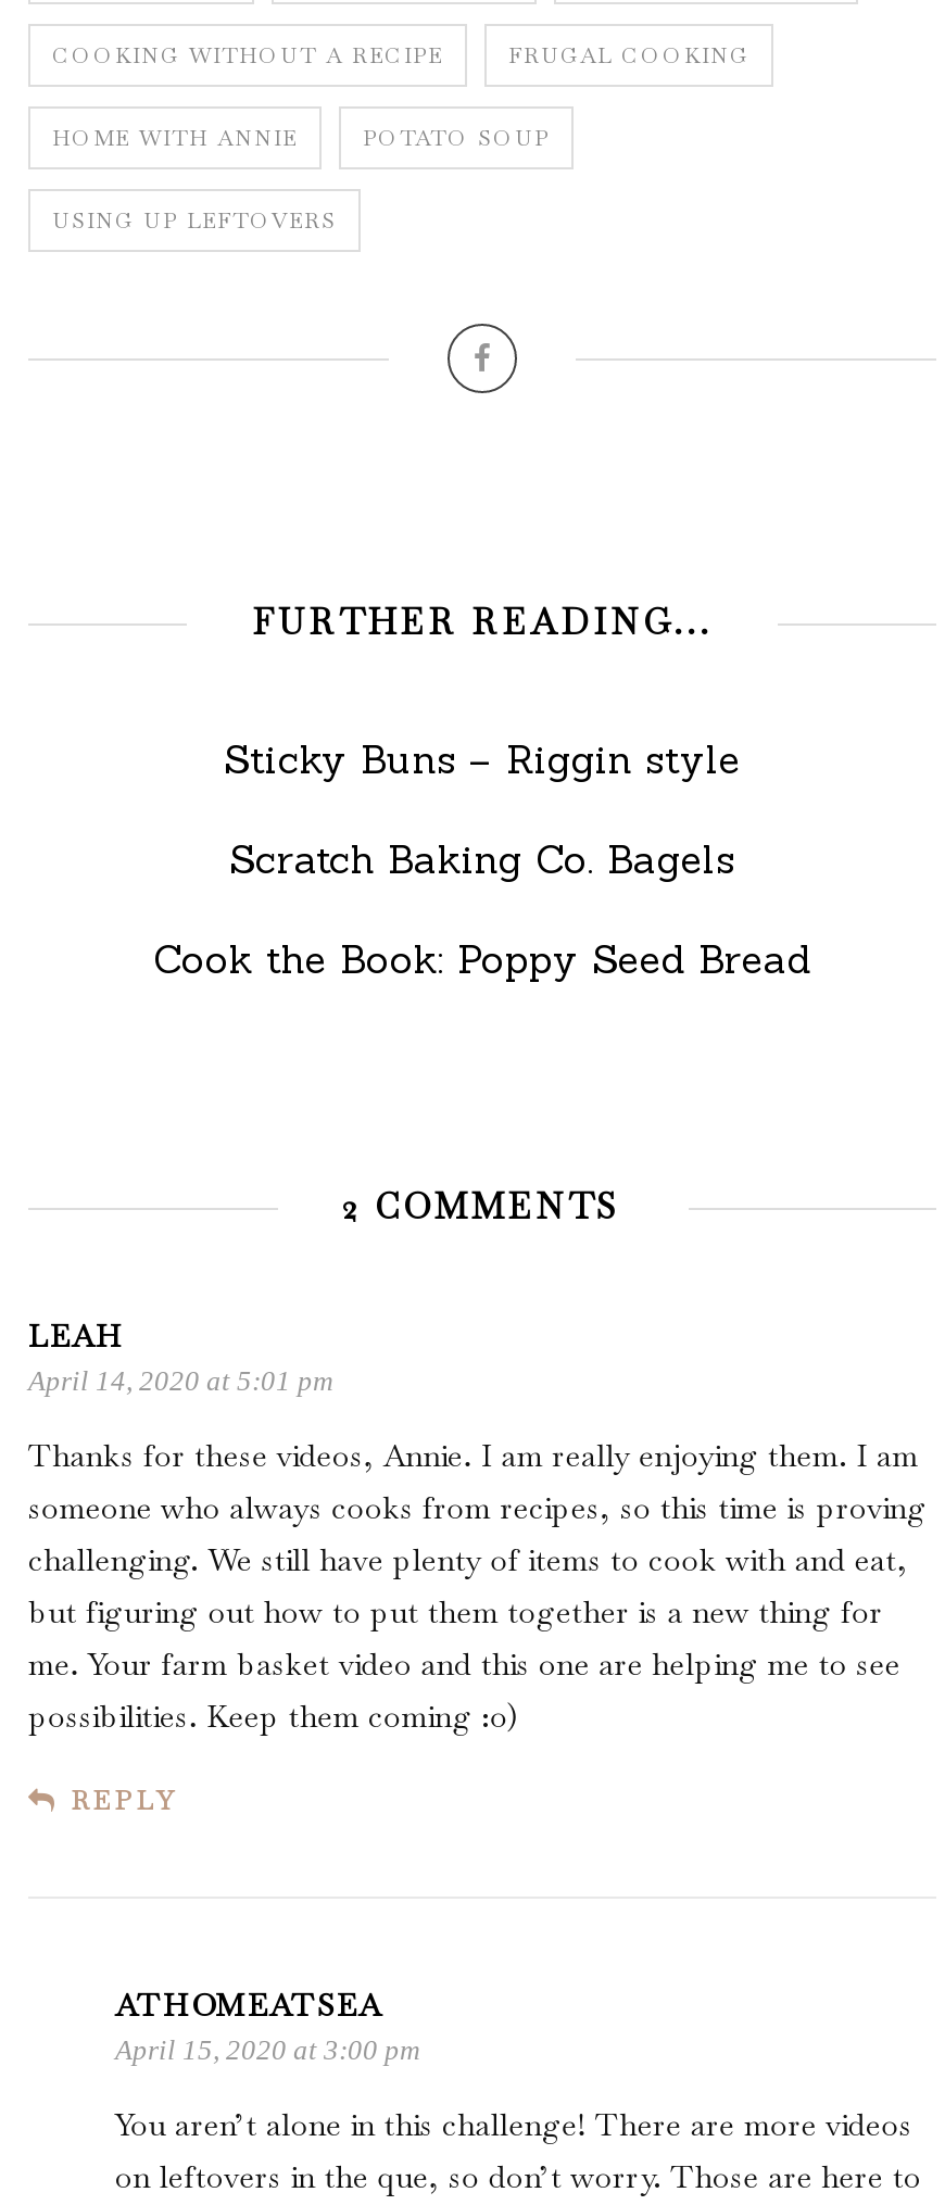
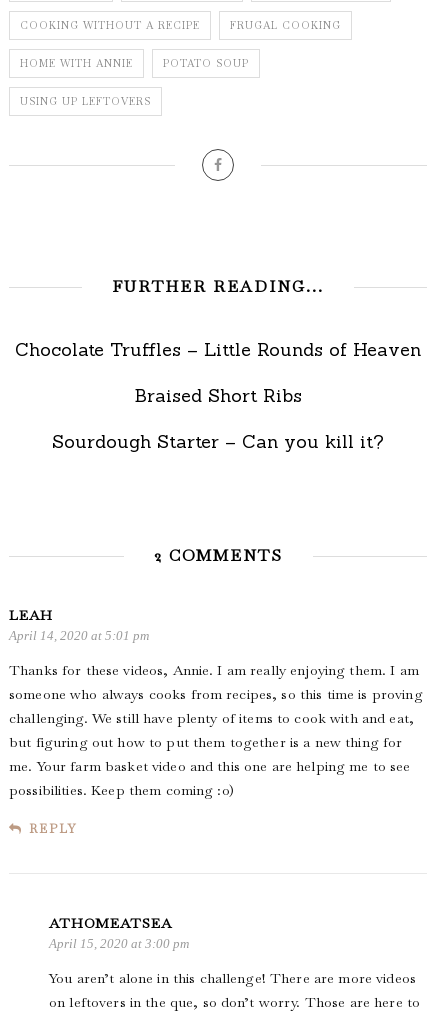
[224,734,741,784] Sticky Buns – Riggin style -> [15,338,421,361] Chocolate Truffles – Little Rounds of Heaven
[229,834,735,884] Scratch Baking Co. Bagels -> [134,384,301,407] Braised Short Ribs
[153,934,811,984] Cook the Book: Poppy Seed Bread -> [52,430,384,453] Sourdough Starter – Can you kill it?

